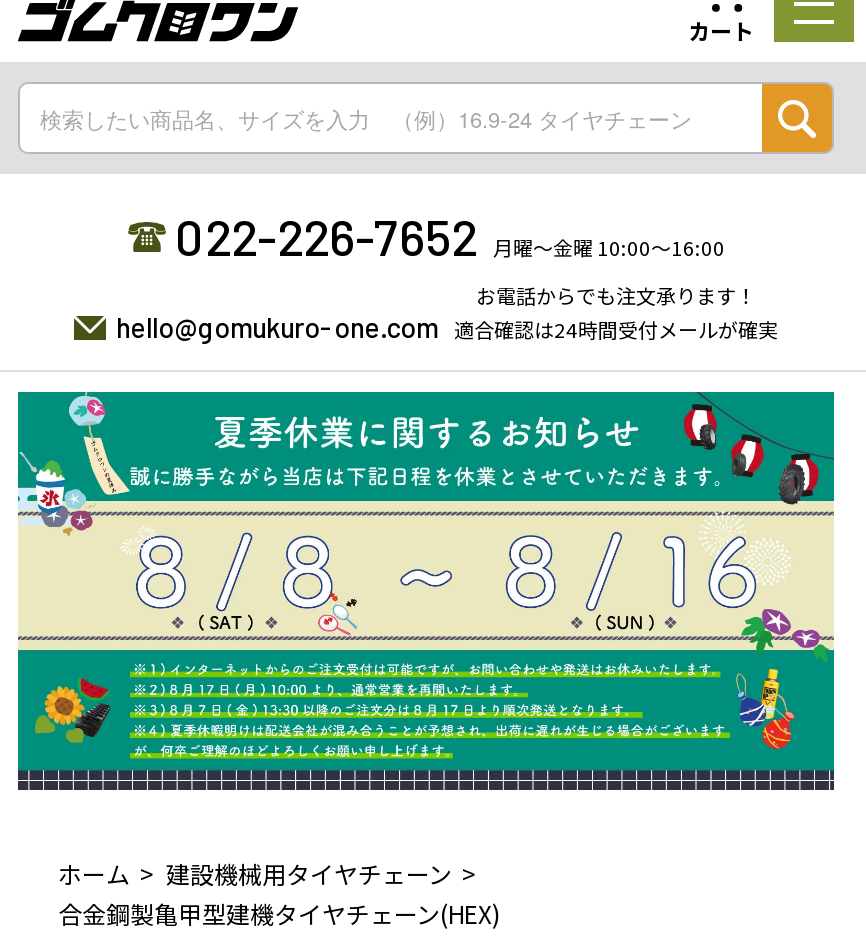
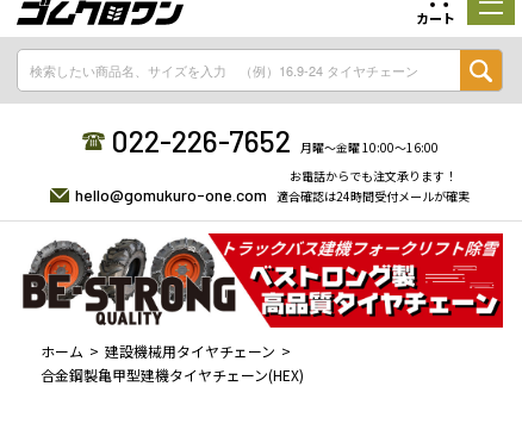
[16,390,836,792] [image] -> [17,232,504,329] [image]

